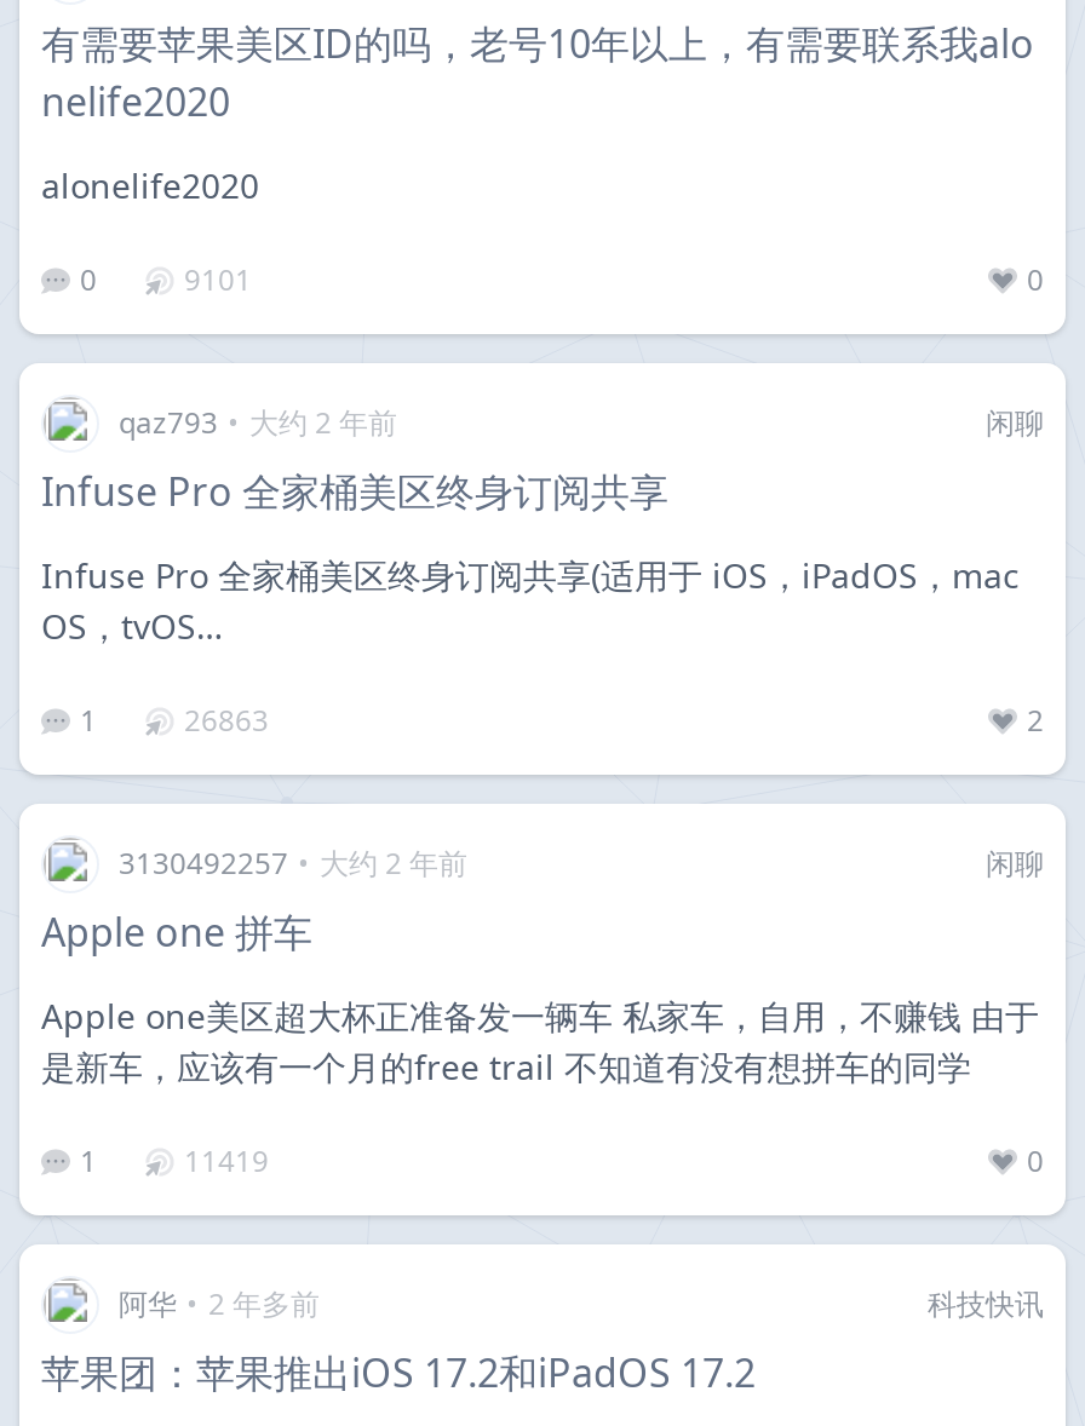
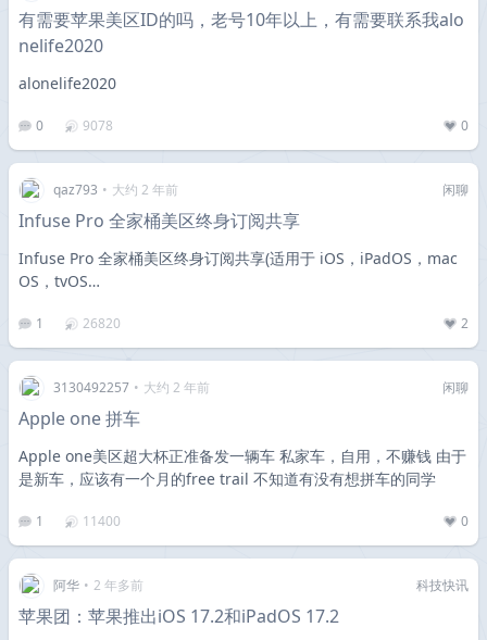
[184,259,252,300] 9101 -> [83,116,113,135] 9078
[184,699,269,740] 26863 -> [83,314,121,332] 26820
[184,1140,269,1181] 11419 -> [83,512,121,530] 11400

